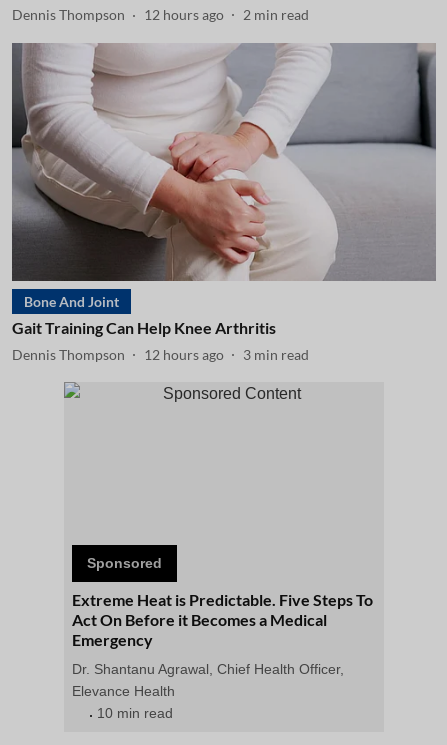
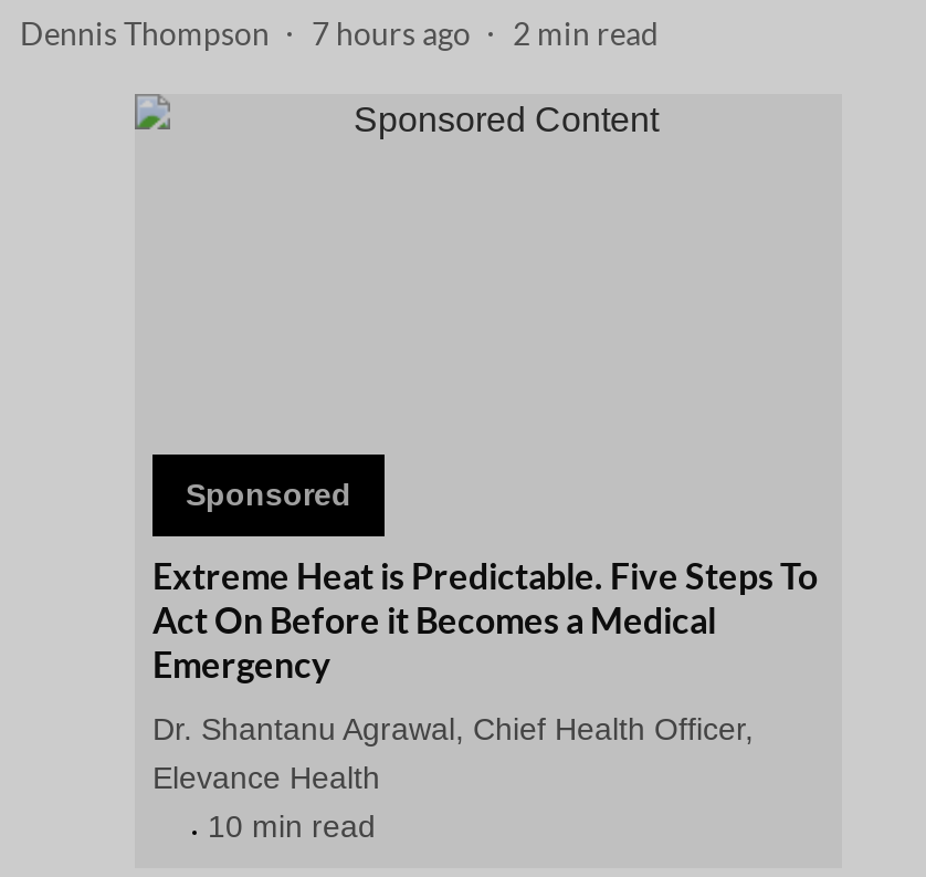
[12,6,309,23] Dennis Thompson 12 hours ago 2 min read -> [20,13,659,51] Dennis Thompson 7 hours ago 2 min read
[11,42,437,362] [image] | Bone And Joint | Gait Training Can Help Knee Arthritis | Dennis Thompson | 12 hours ago | 3 min read -> none

